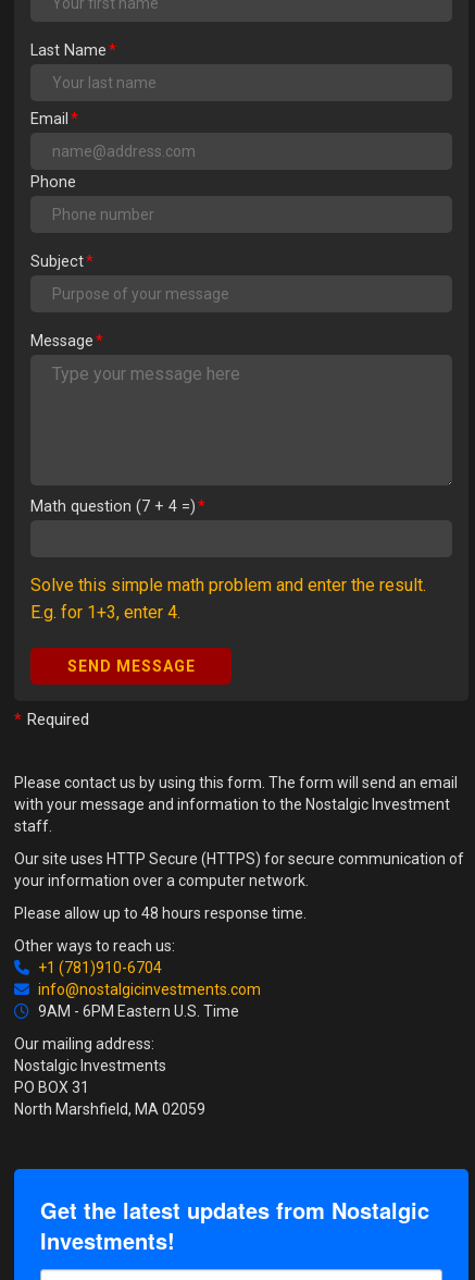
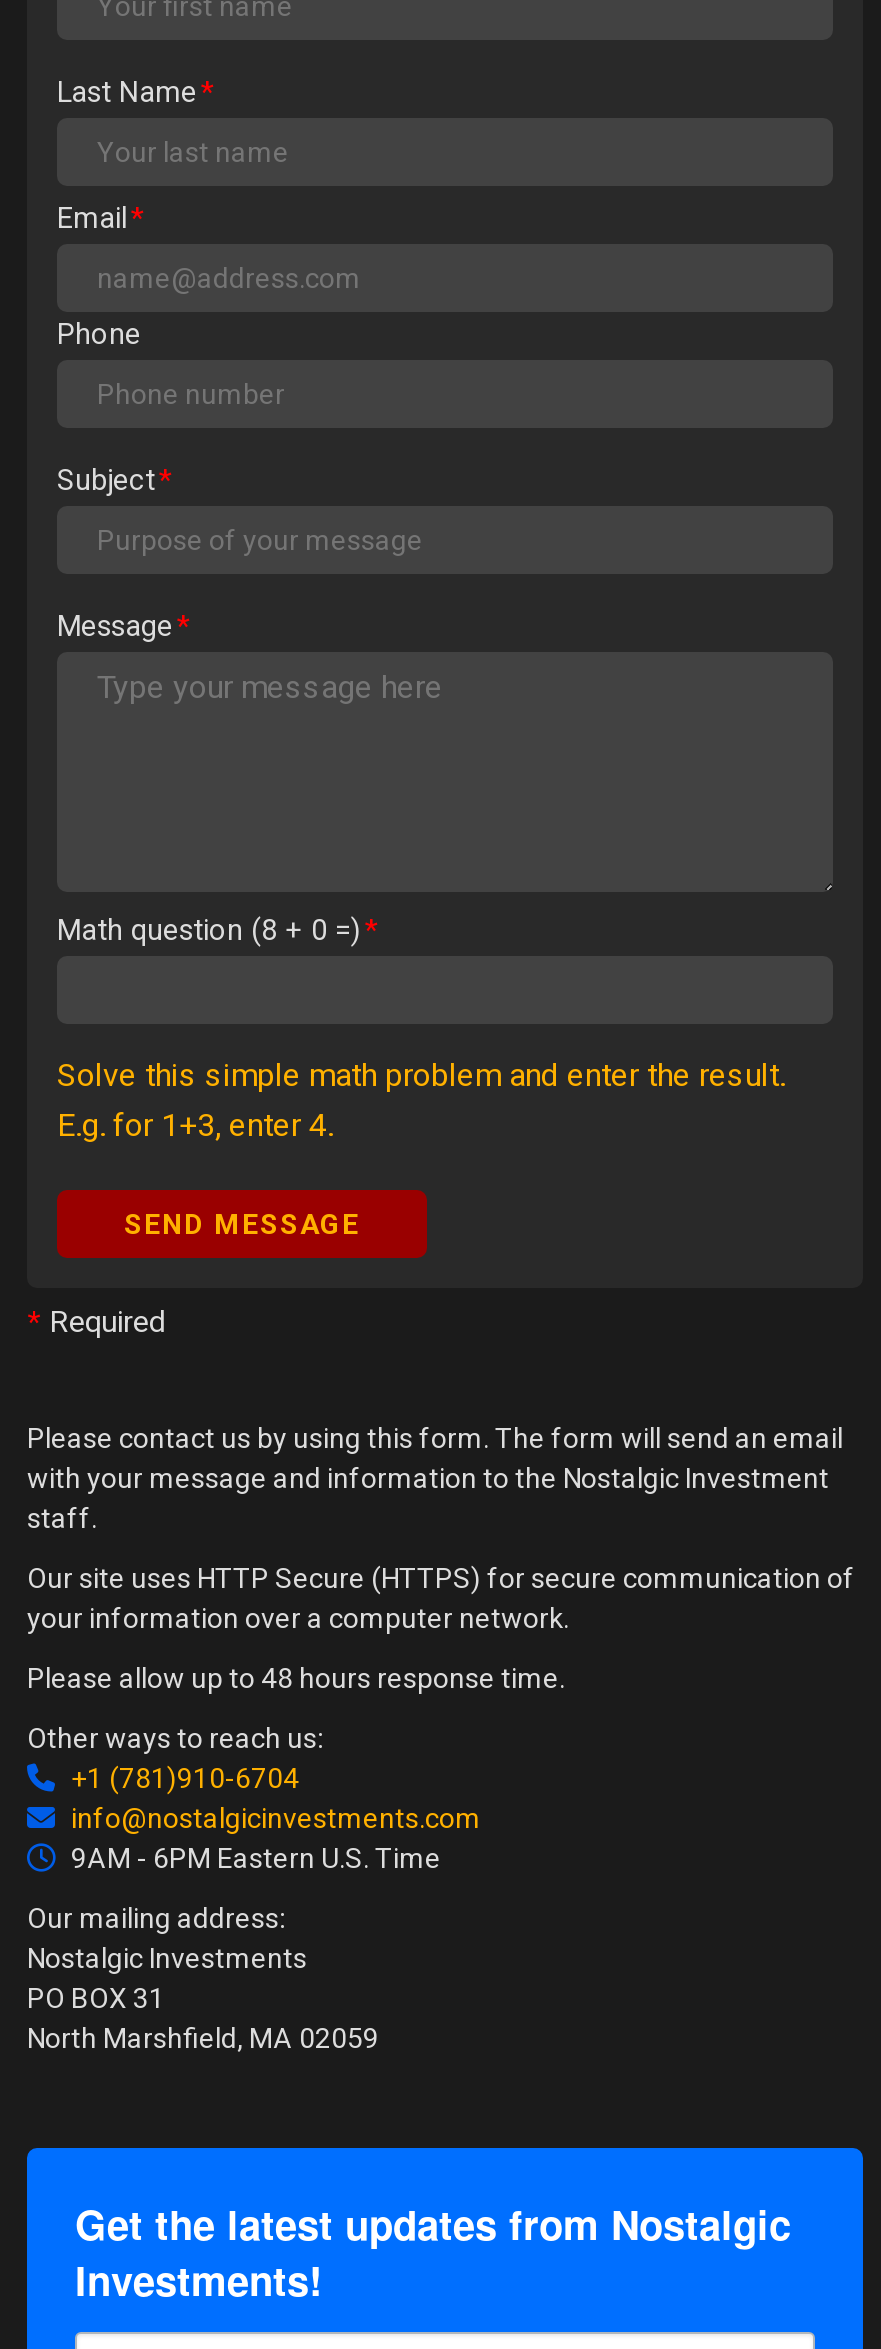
[30,497,196,516] Math question (7 + 4 =) -> [57,914,361,948] Math question (8 + 0 =)

